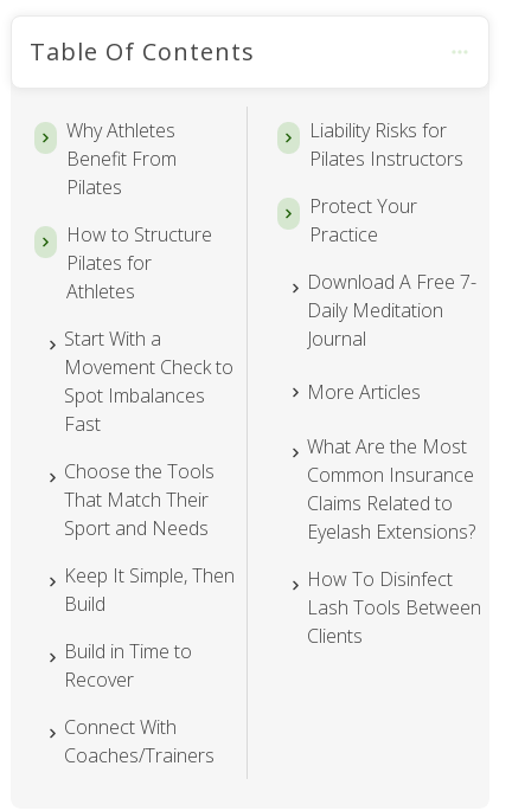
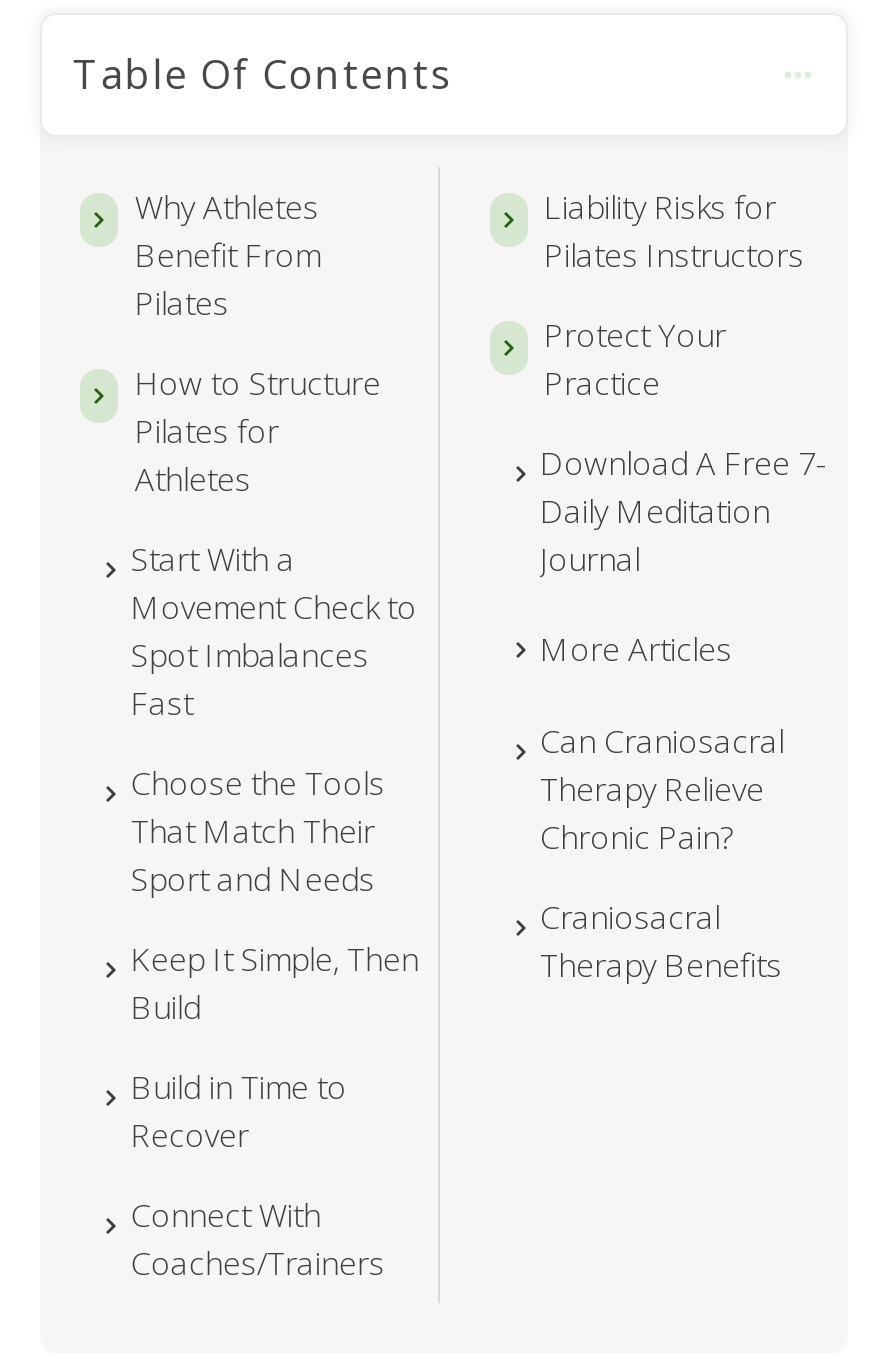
[307,433,475,544] What Are the Most | Common Insurance | Claims Related to | Eyelash Extensions? -> [540,719,784,859] Can Craniosacral | Therapy Relieve | Chronic Pain?
[307,566,481,649] How To Disinfect | Lash Tools Between | Clients -> [540,895,782,987] Craniosacral | Therapy Benefits

